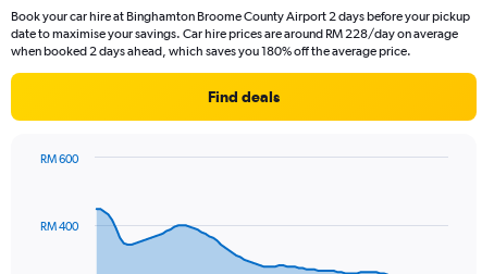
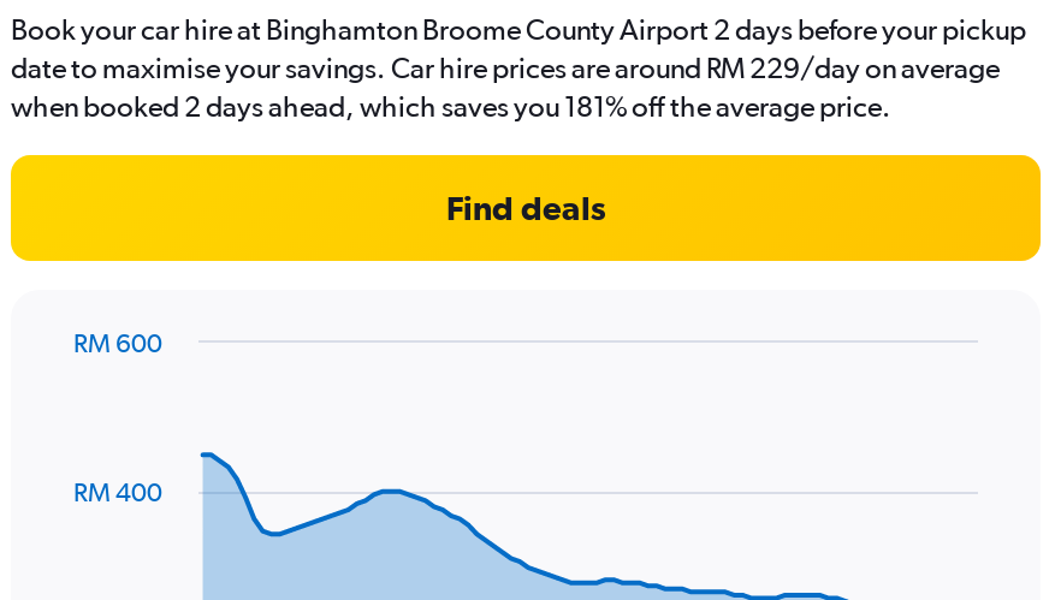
[11,26,458,41] date to maximise your savings. Car hire prices are around RM 228/day on average -> [11,52,1000,85] date to maximise your savings. Car hire prices are around RM 229/day on average
[11,43,411,59] when booked 2 days ahead, which saves you 180% off the average price. -> [11,90,891,124] when booked 2 days ahead, which saves you 181% off the average price.

